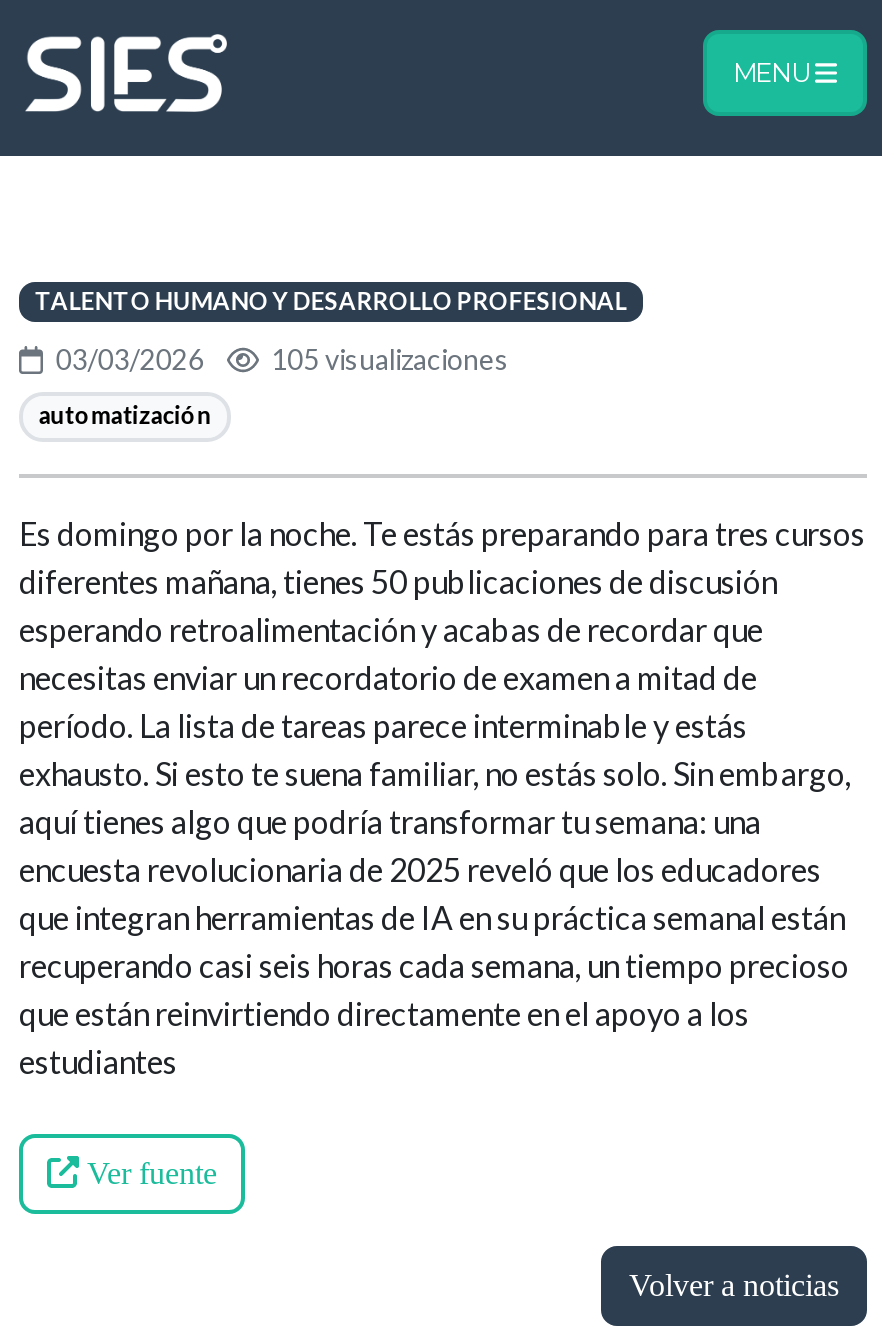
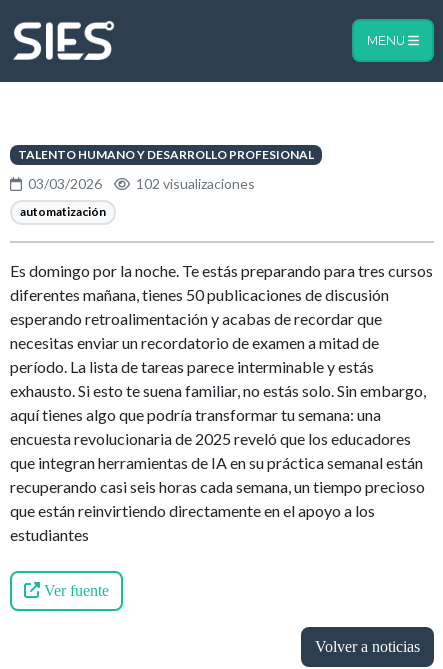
[259,343,509,377] 105 visualizaciones -> [130,175,255,192] 102 visualizaciones

